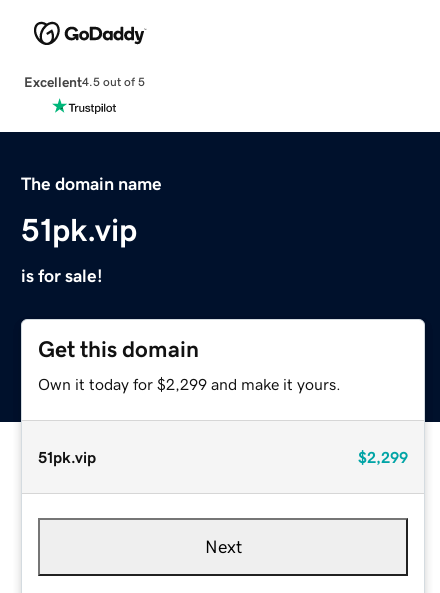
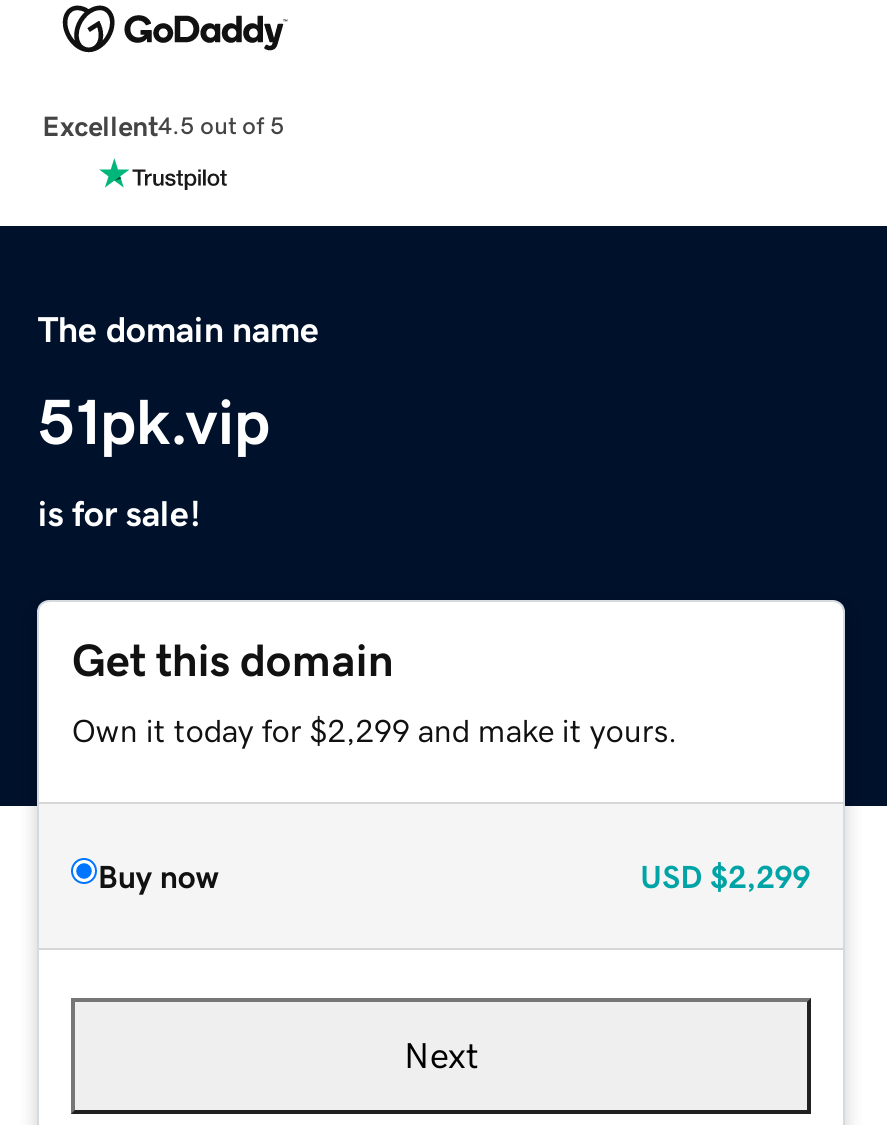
[38,449,408,465] 51pk.vip | $2,299 -> [98,859,810,891] Buy now | USD $2,299

